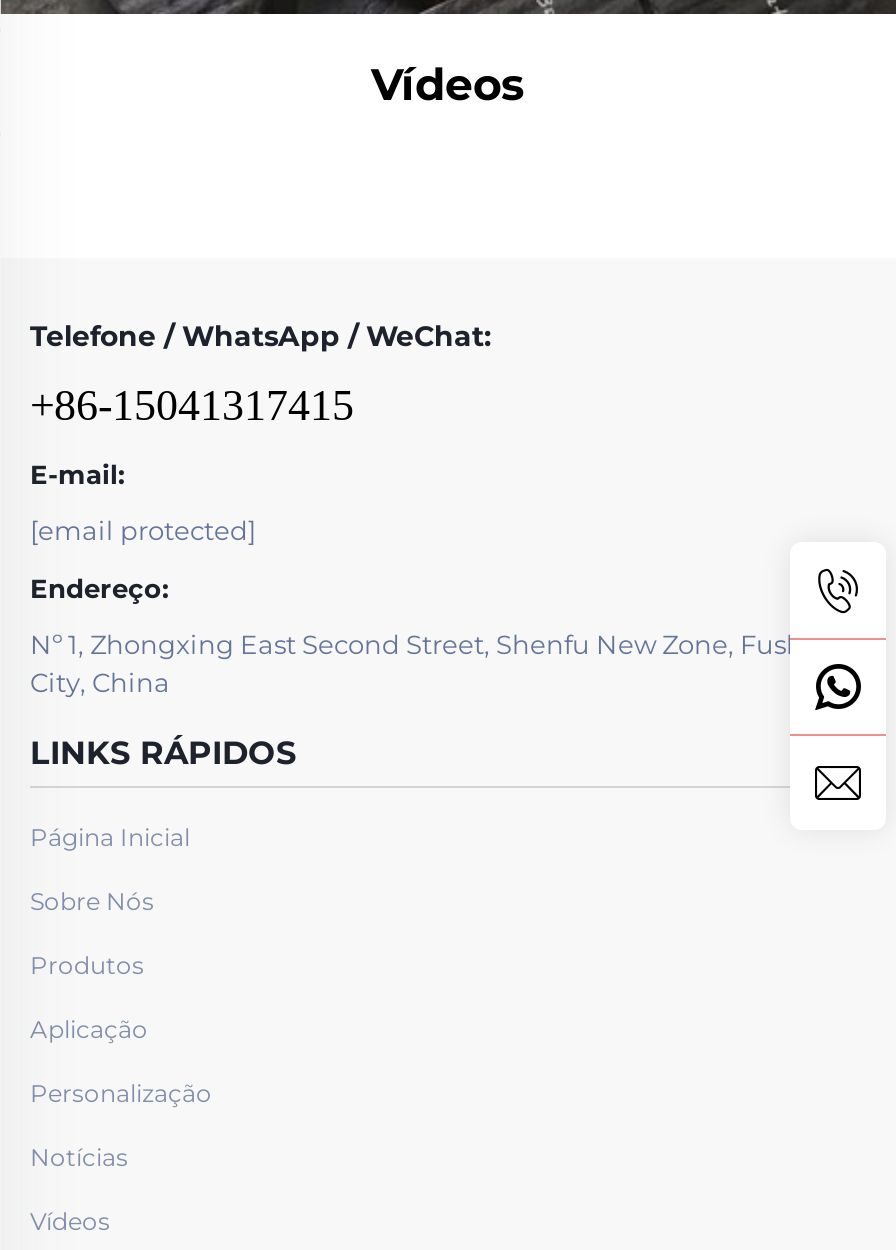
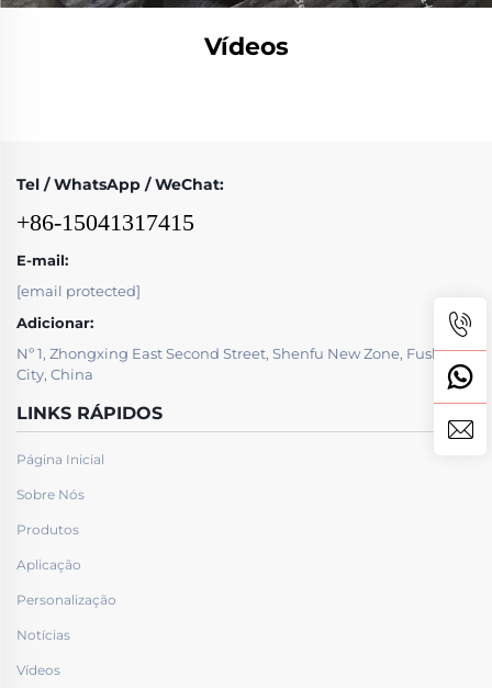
[30,318,492,354] Telefone / WhatsApp / WeChat: -> [16,174,224,194] Tel / WhatsApp / WeChat:
[30,572,168,604] Endereço: -> [16,314,93,331] Adicionar:

